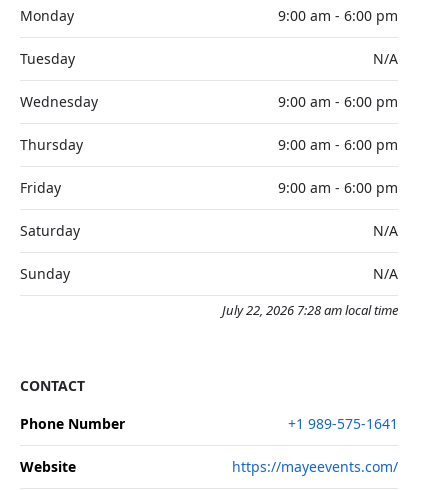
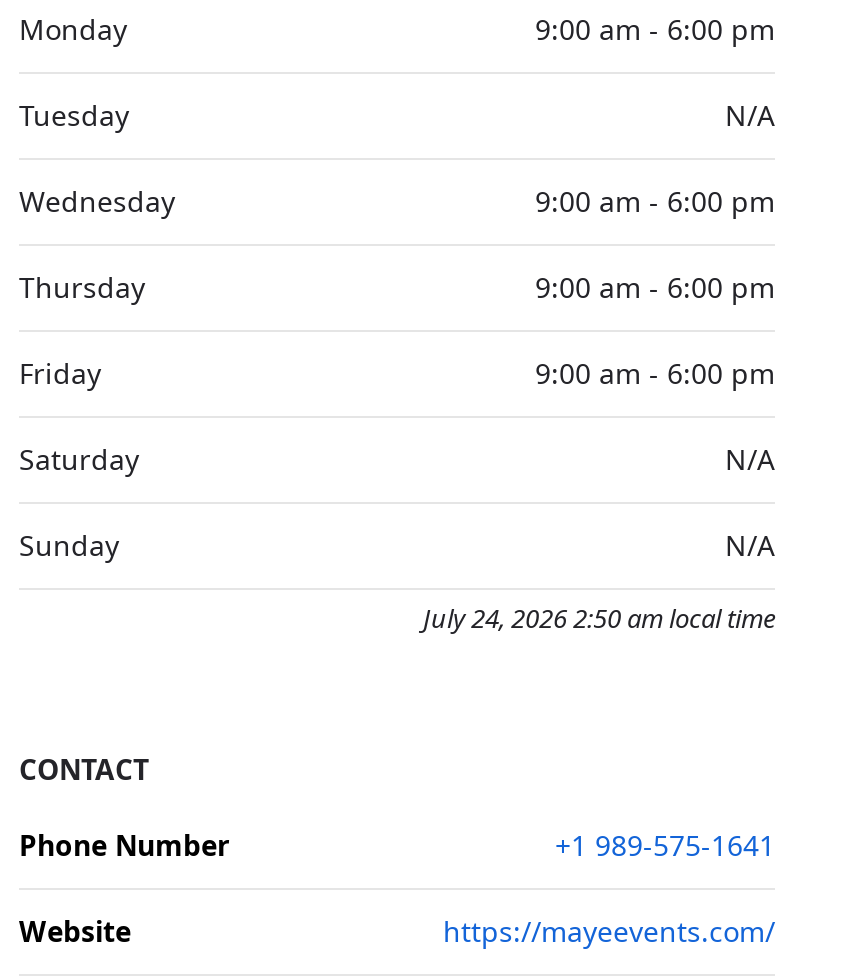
[222,301,398,319] July 22, 2026 7:28 am local time -> [423,600,775,636] July 24, 2026 2:50 am local time

